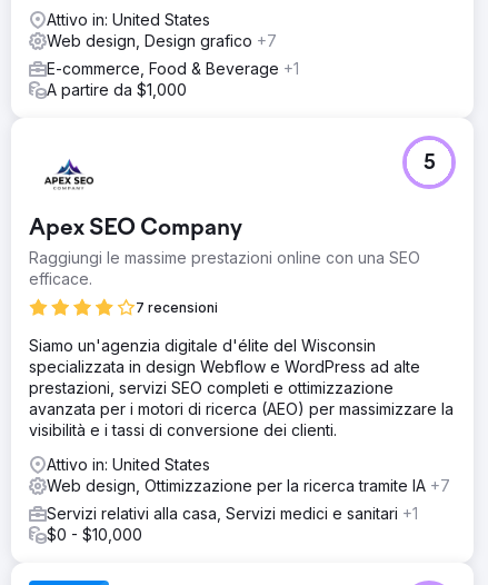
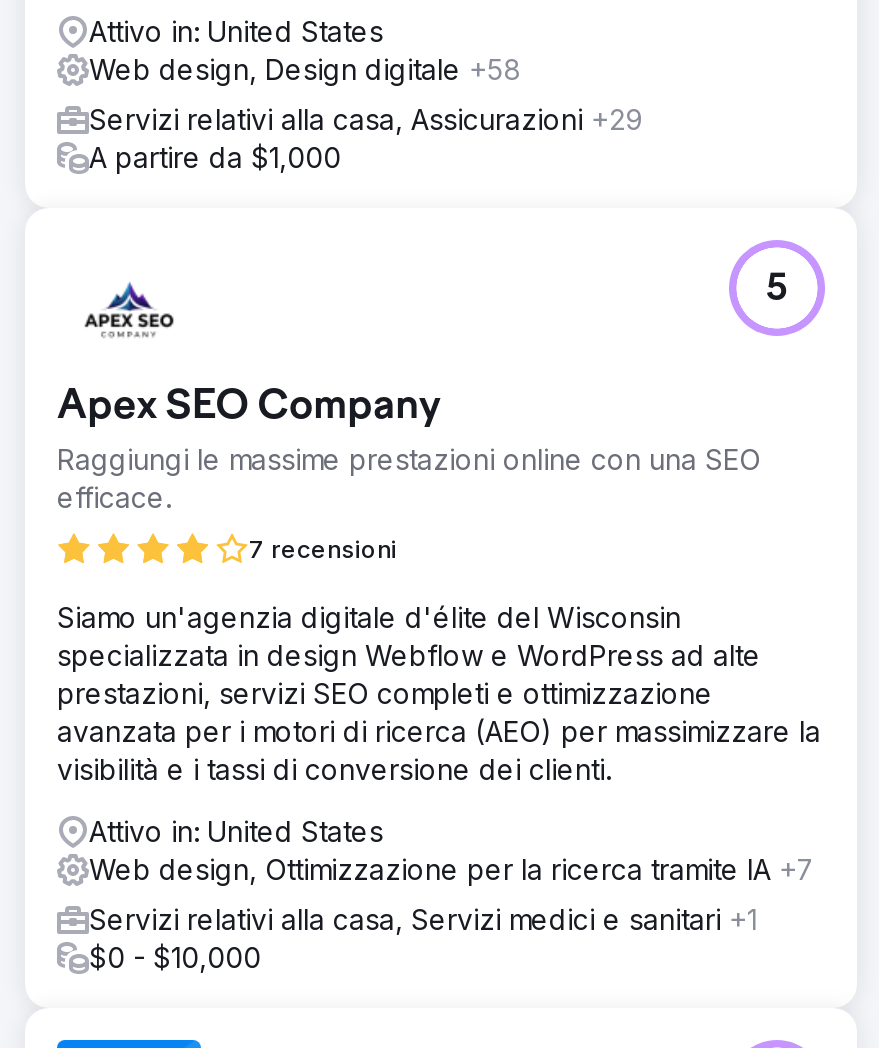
[47,31,277,50] Web design, Design grafico +7 -> [89,51,521,85] Web design, Design digitale +58
[47,58,299,77] E-commerce, Food & Beverage +1 -> [89,101,643,135] Servizi relativi alla casa, Assicurazioni +29

